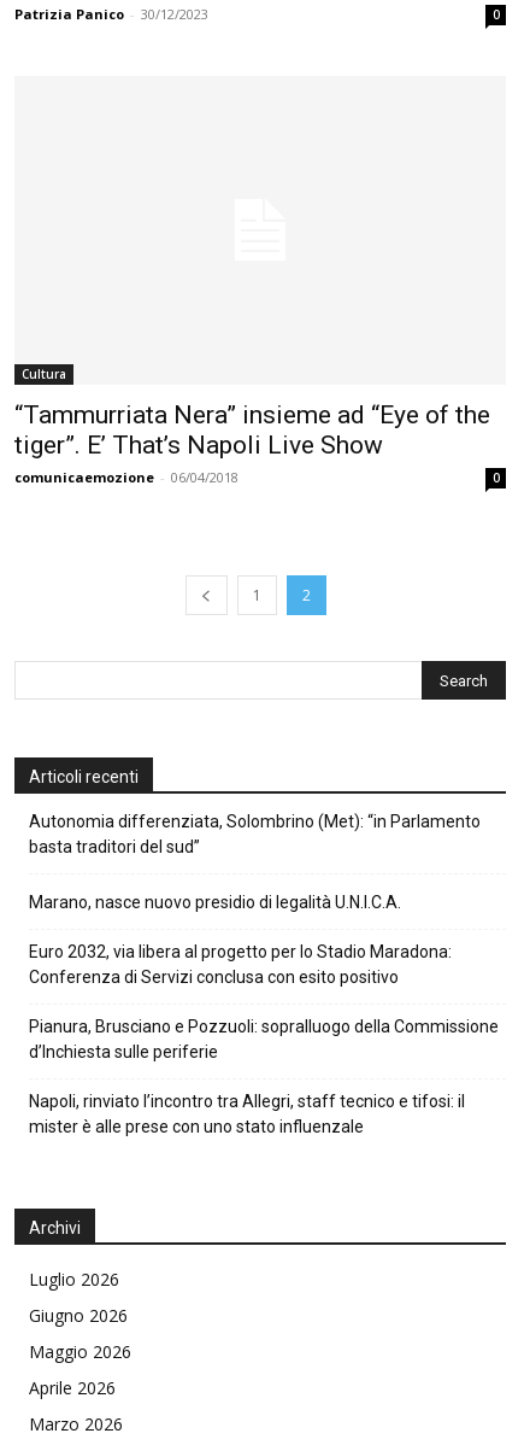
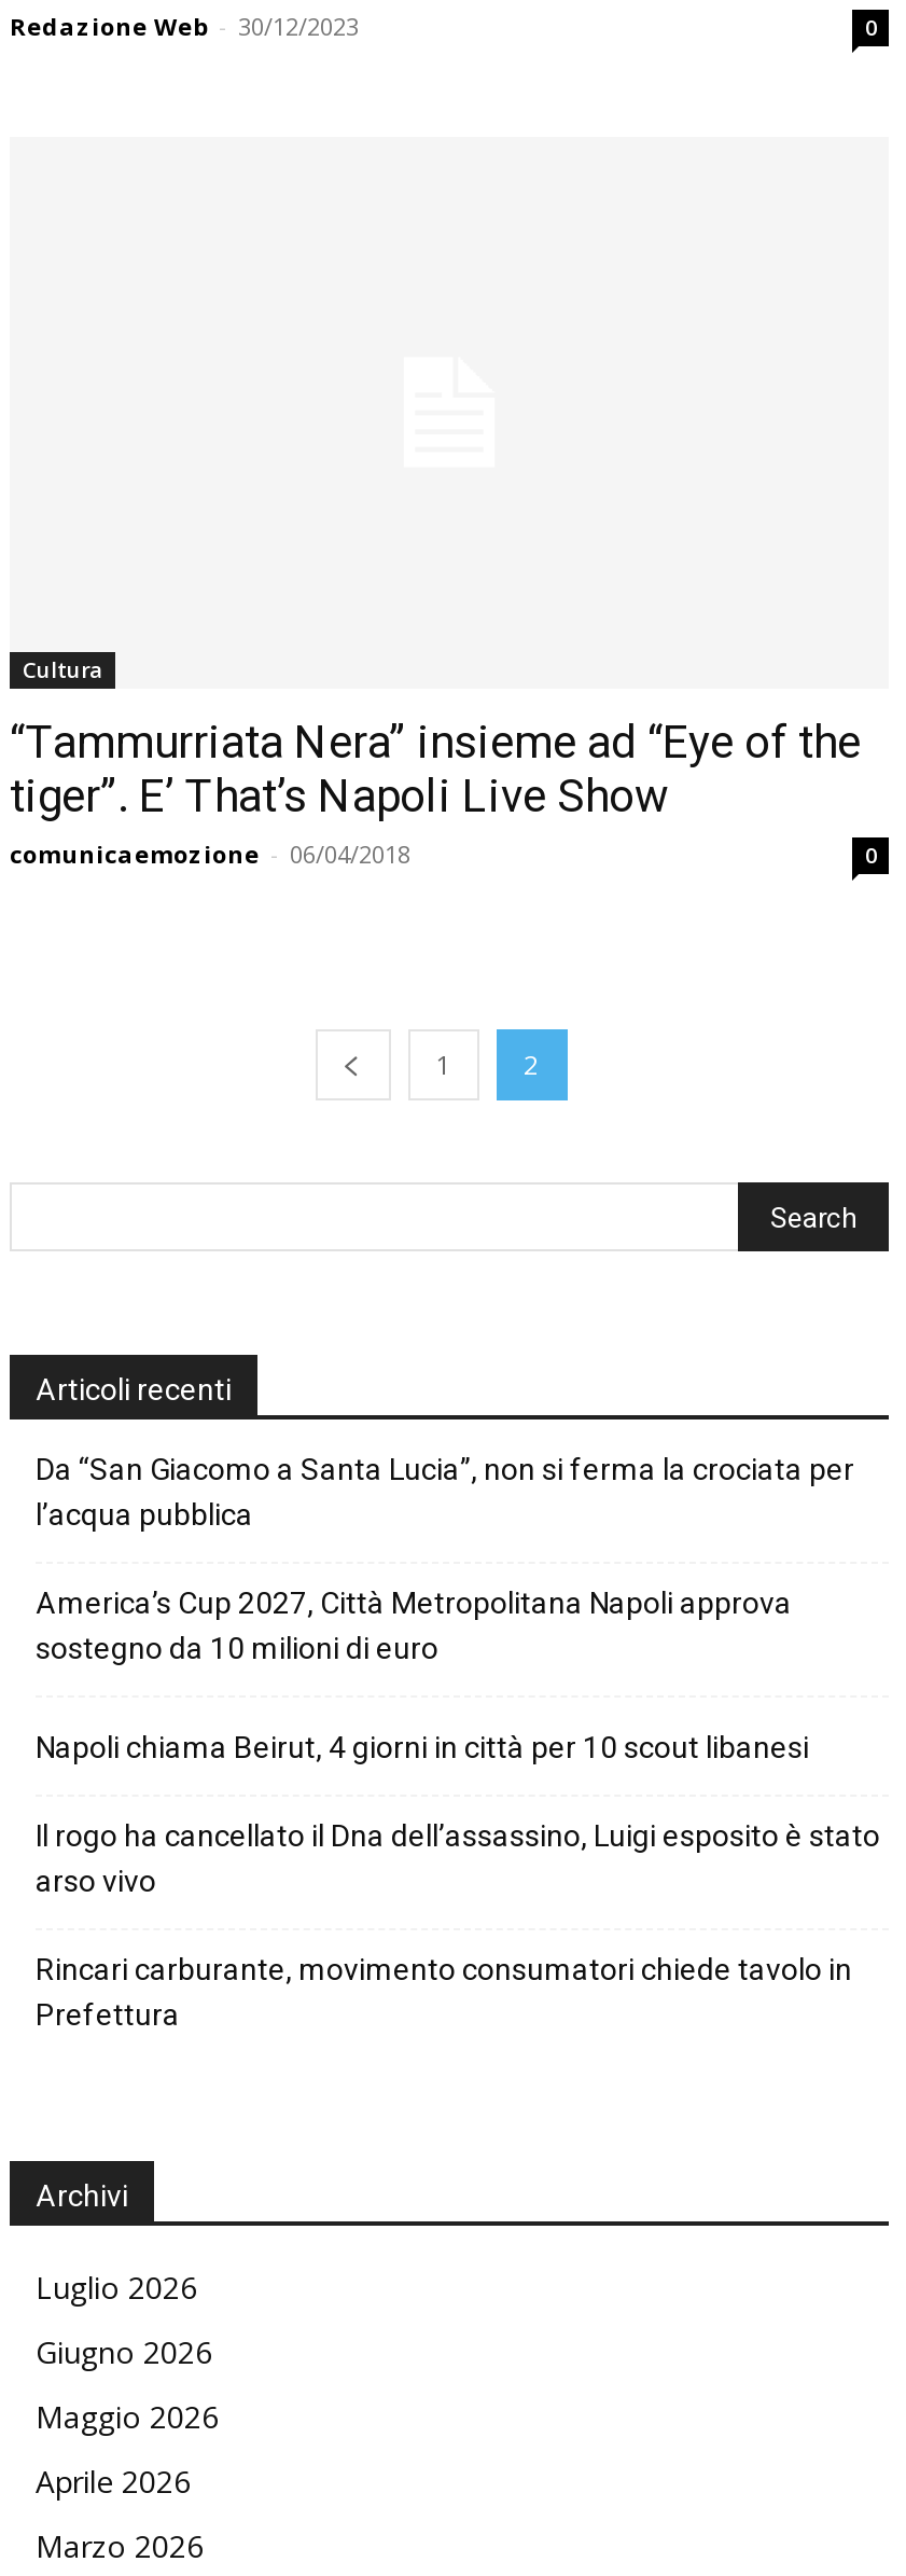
[14,5,208,23] Patrizia Panico - 30/12/2023 -> [10,9,359,42] Redazione Web - 30/12/2023
[29,812,481,856] Autonomia differenziata, Solombrino (Met): “in Parlamento | basta traditori del sud” -> [36,1451,854,1531] Da “San Giacomo a Santa Lucia”, non si ferma la crociata per | l’acqua pubblica
[29,893,401,912] Marano, nasce nuovo presidio di legalità U.N.I.C.A. -> [36,1584,792,1664] America’s Cup 2027, Città Metropolitana Napoli approva | sostegno da 10 milioni di euro
[29,942,452,987] Euro 2032, via libera al progetto per lo Stadio Maradona: | Conferenza di Servizi conclusa con esito positivo -> [36,1729,809,1763] Napoli chiama Beirut, 4 giorni in città per 10 scout libanesi
[29,1017,499,1061] Pianura, Brusciano e Pozzuoli: sopralluogo della Commissione | d’Inchiesta sulle periferie -> [36,1817,880,1897] Il rogo ha cancellato il Dna dell’assassino, Luigi esposito è stato | arso vivo
[29,1092,465,1136] Napoli, rinviato l’incontro tra Allegri, staff tecnico e tifosi: il | mister è alle prese con uno stato influenzale -> [36,1951,852,2031] Rincari carburante, movimento consumatori chiede tavolo in | Prefettura

